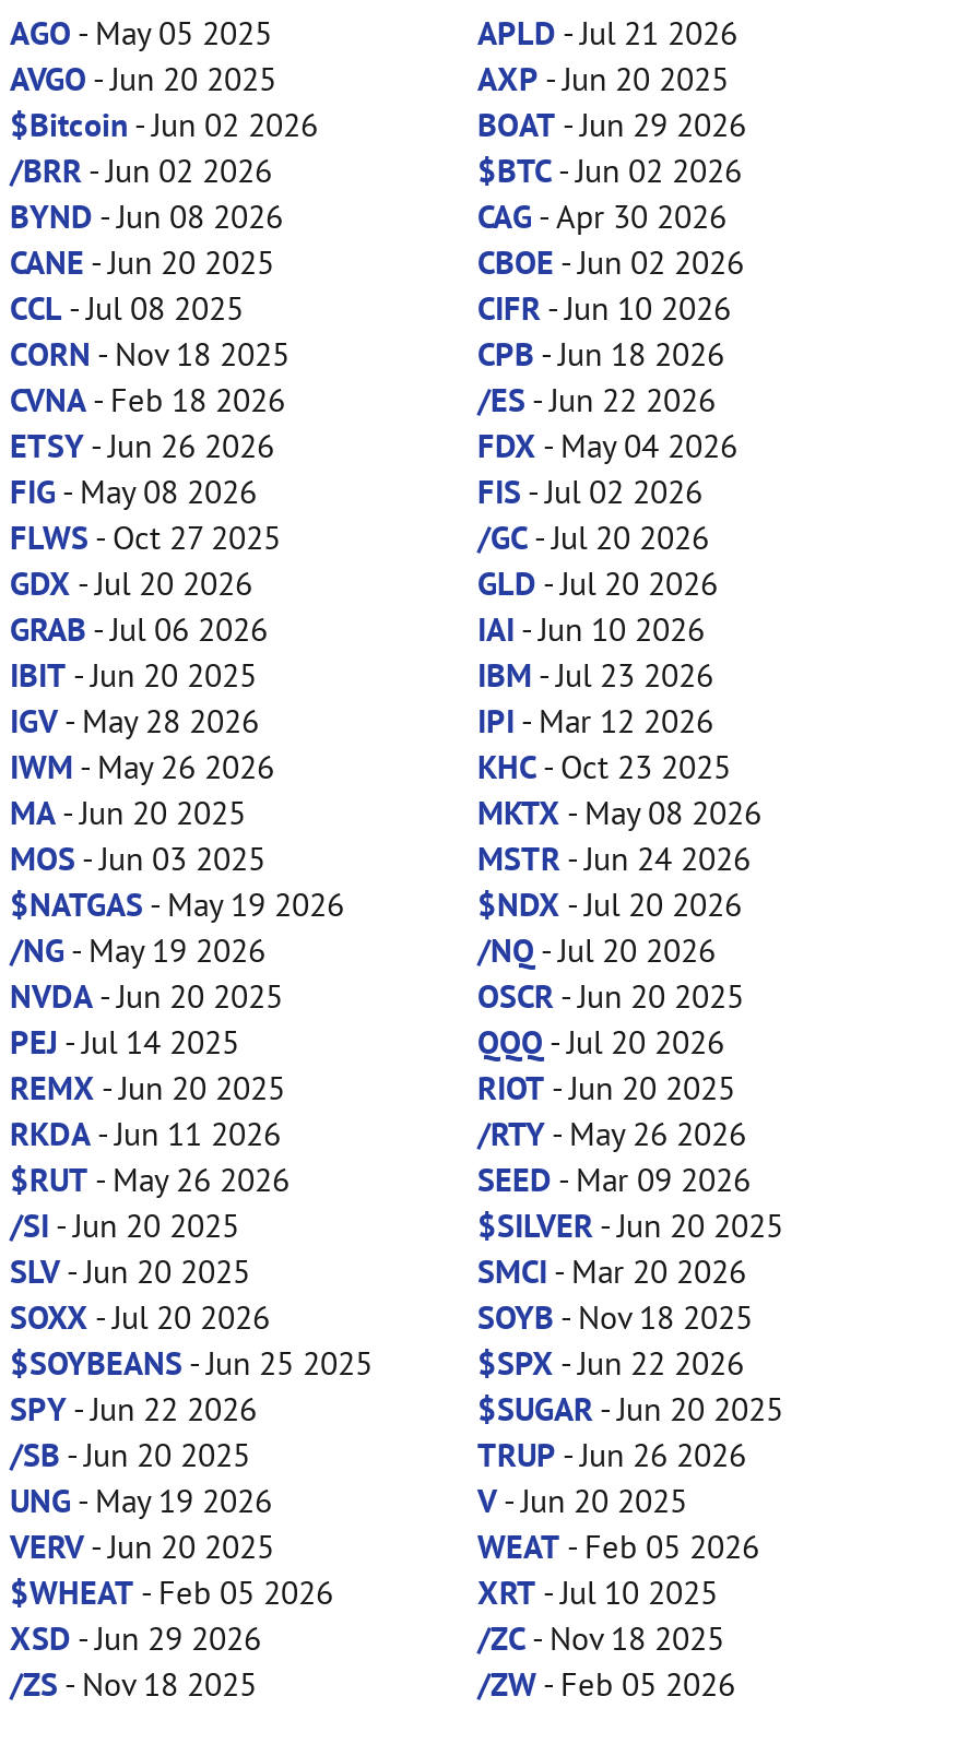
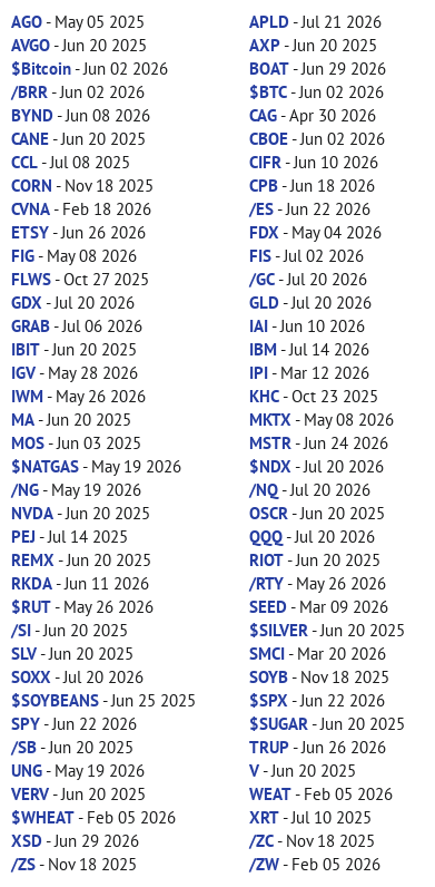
[477,654,713,695] IBM - Jul 23 2026 -> [249,339,369,360] IBM - Jul 14 2026

